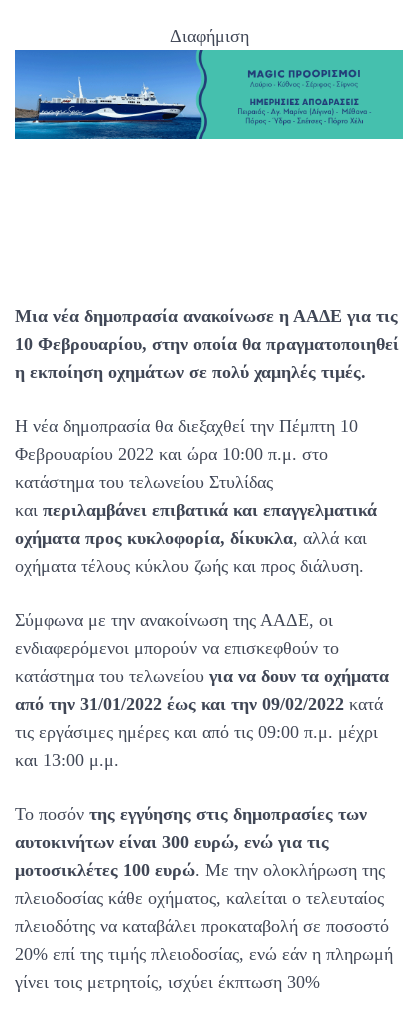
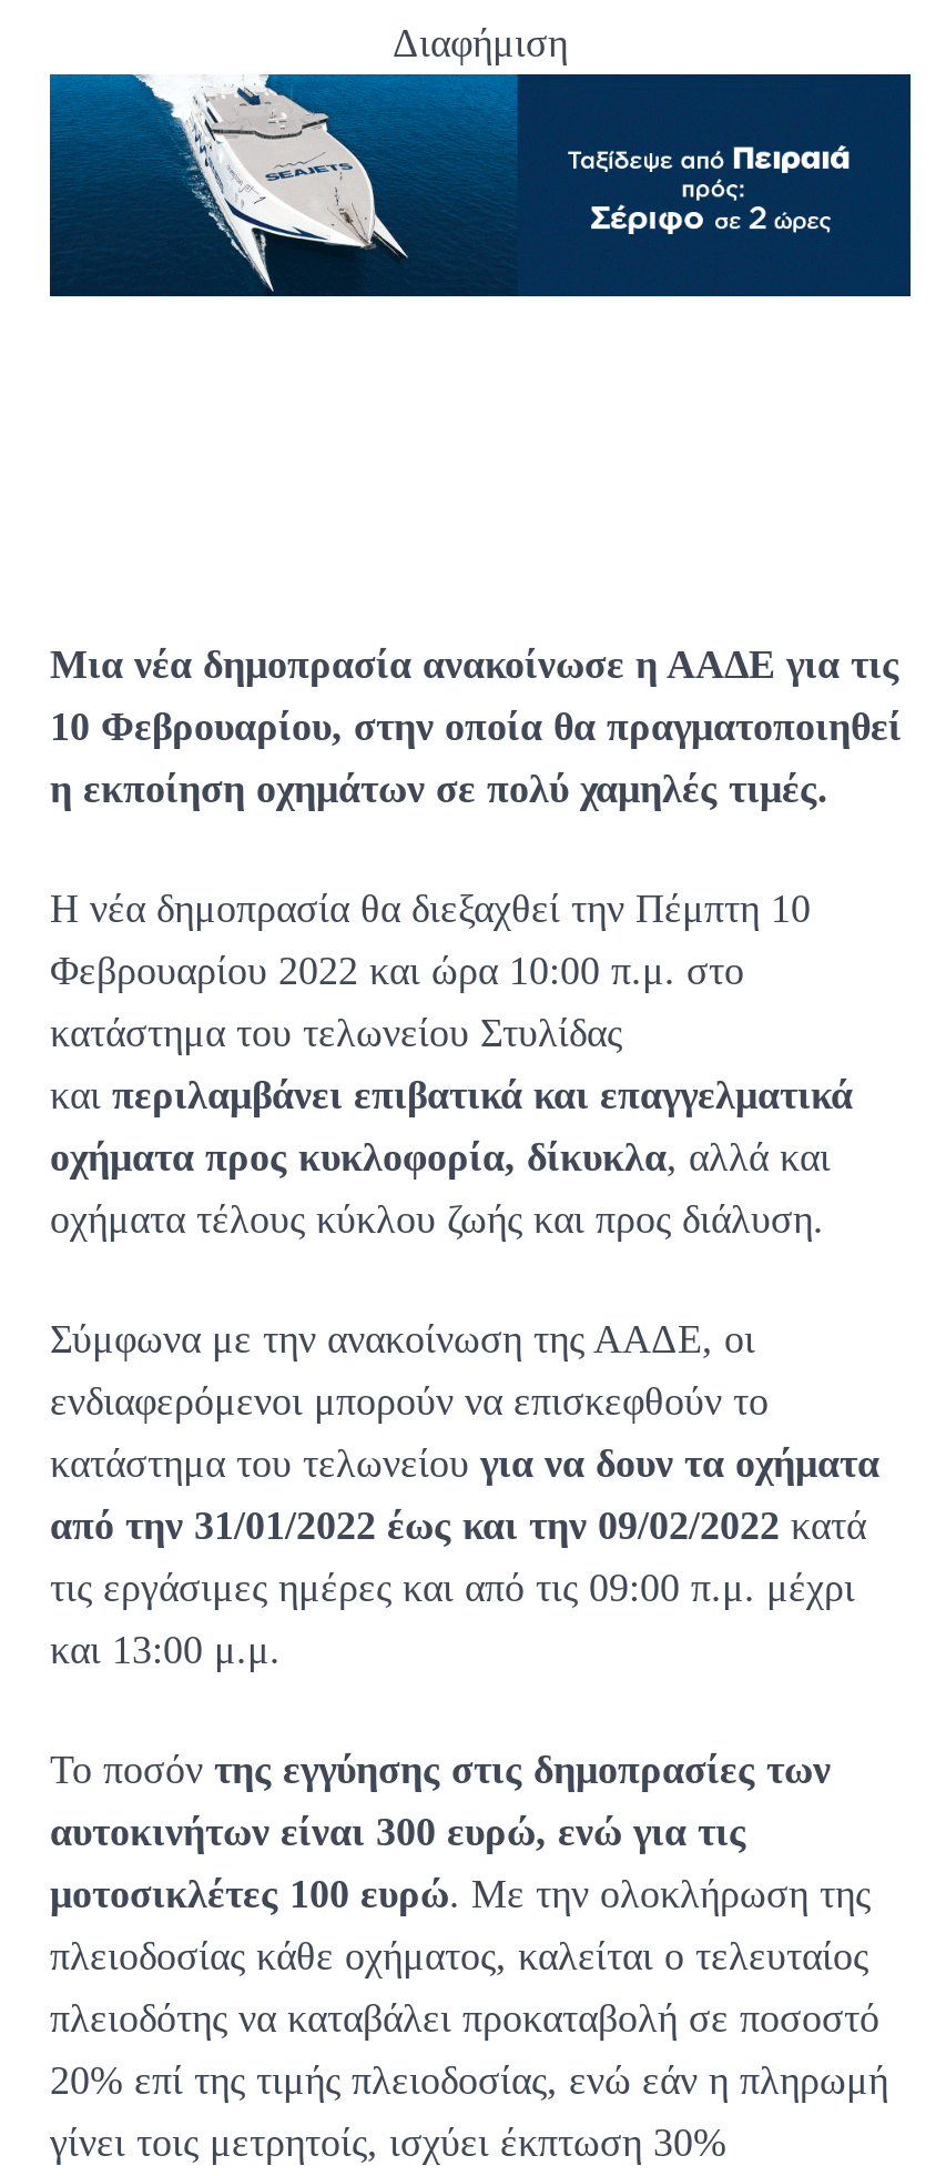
[14,49,404,151] [image] -> [48,73,913,300] [image]

